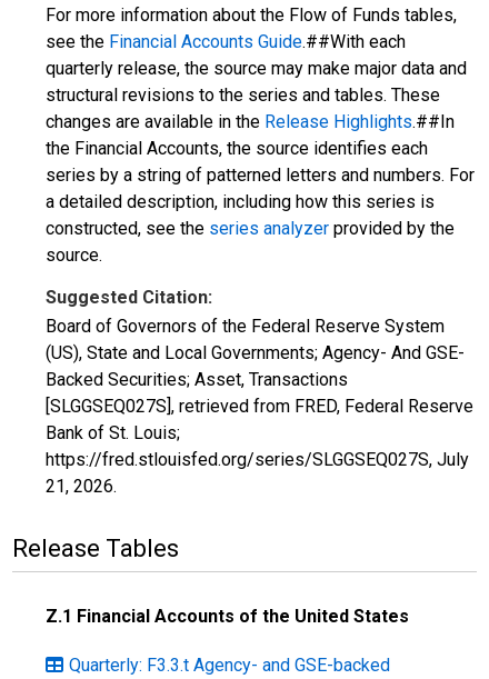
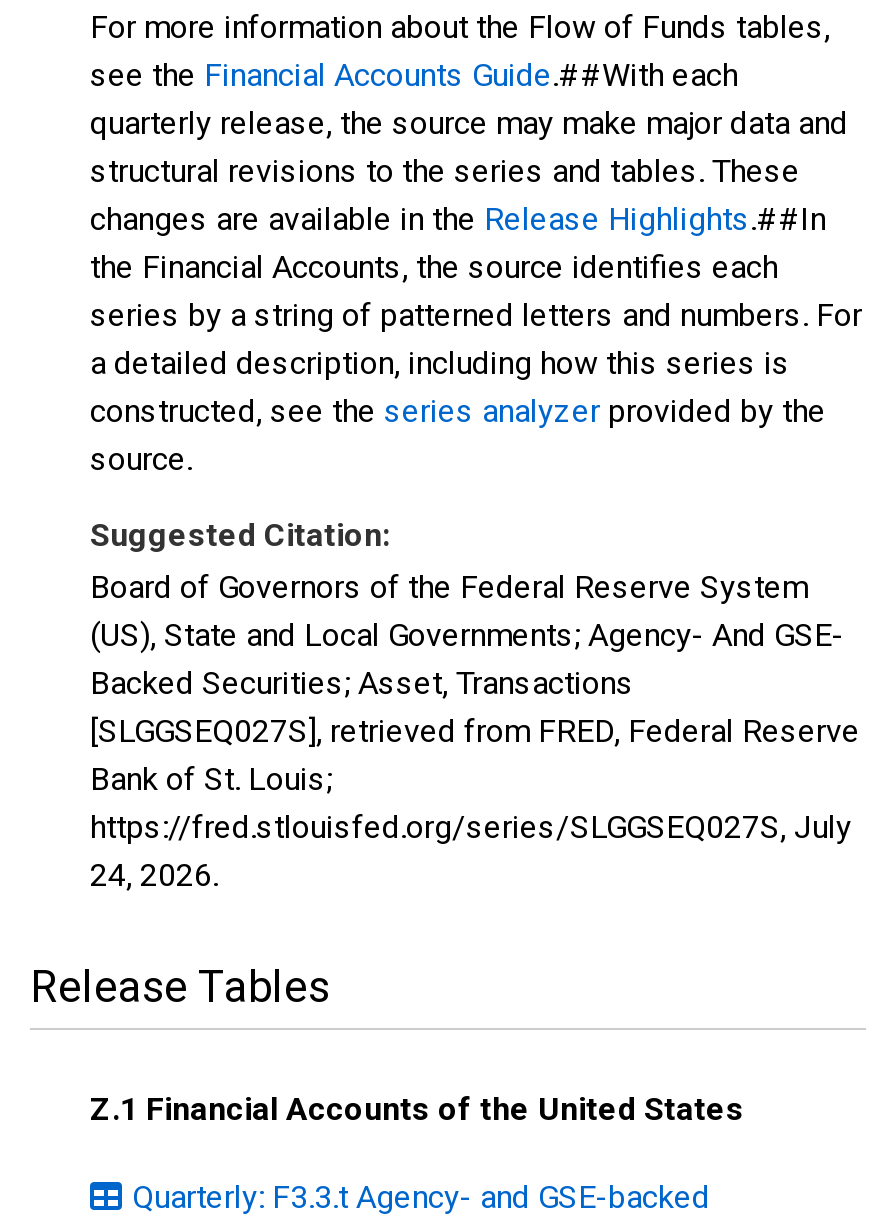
[46,476,117,497] 21, 2026. -> [90,856,218,894] 24, 2026.

